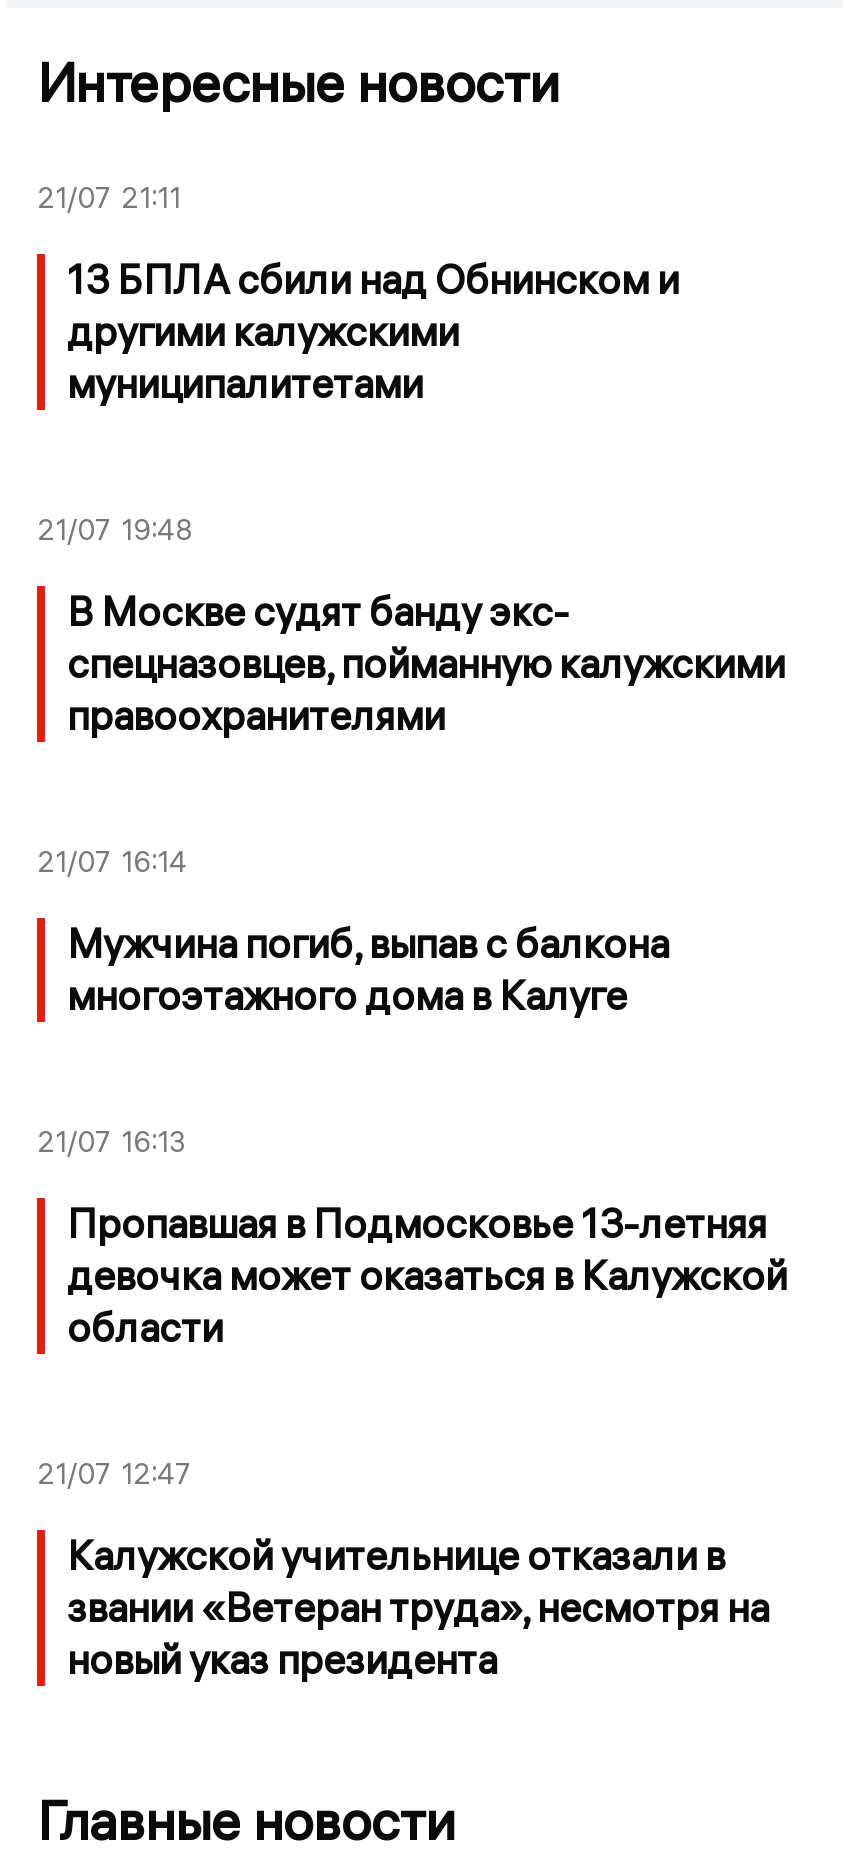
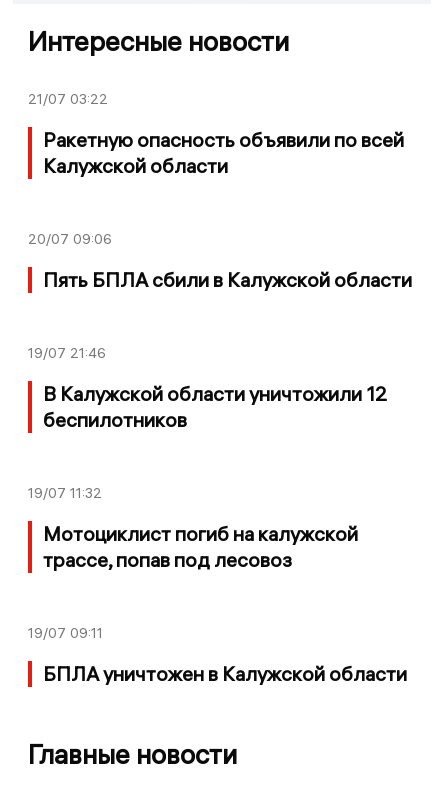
[37,179,181,215] 21/07 21:11 -> [28,90,108,108] 21/07 03:22
[67,253,679,407] 13 БПЛА сбили над Обнинском и | другими калужскими | муниципалитетами -> [43,127,404,178] Ракетную опасность объявили по всей | Калужской области
[37,511,193,547] 21/07 19:48 -> [28,230,112,248] 20/07 09:06
[67,585,785,739] В Москве судят банду экс- | спецназовцев, пойманную калужскими | правоохранителями -> [43,267,412,292] Пять БПЛА сбили в Калужской области
[37,843,187,879] 21/07 16:14 -> [28,344,106,362] 19/07 21:46
[67,917,669,1019] Мужчина погиб, выпав с балкона | многоэтажного дома в Калуге -> [43,381,387,432] В Калужской области уничтожили 12 | беспилотников
[37,1123,185,1159] 21/07 16:13 -> [28,484,102,502] 19/07 11:32
[67,1197,787,1351] Пропавшая в Подмосковье 13-летняя | девочка может оказаться в Калужской | области -> [43,521,358,572] Мотоциклист погиб на калужской | трассе, попав под лесовоз
[37,1455,193,1491] 21/07 12:47 -> [28,624,103,642] 19/07 09:11
[67,1529,769,1683] Калужской учительнице отказали в | звании «Ветеран труда», несмотря на | новый указ президента -> [43,661,407,686] БПЛА уничтожен в Калужской области

